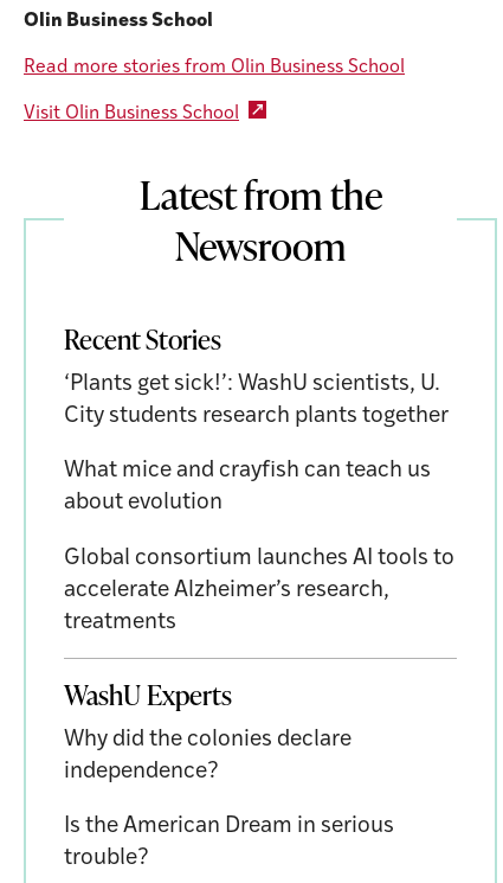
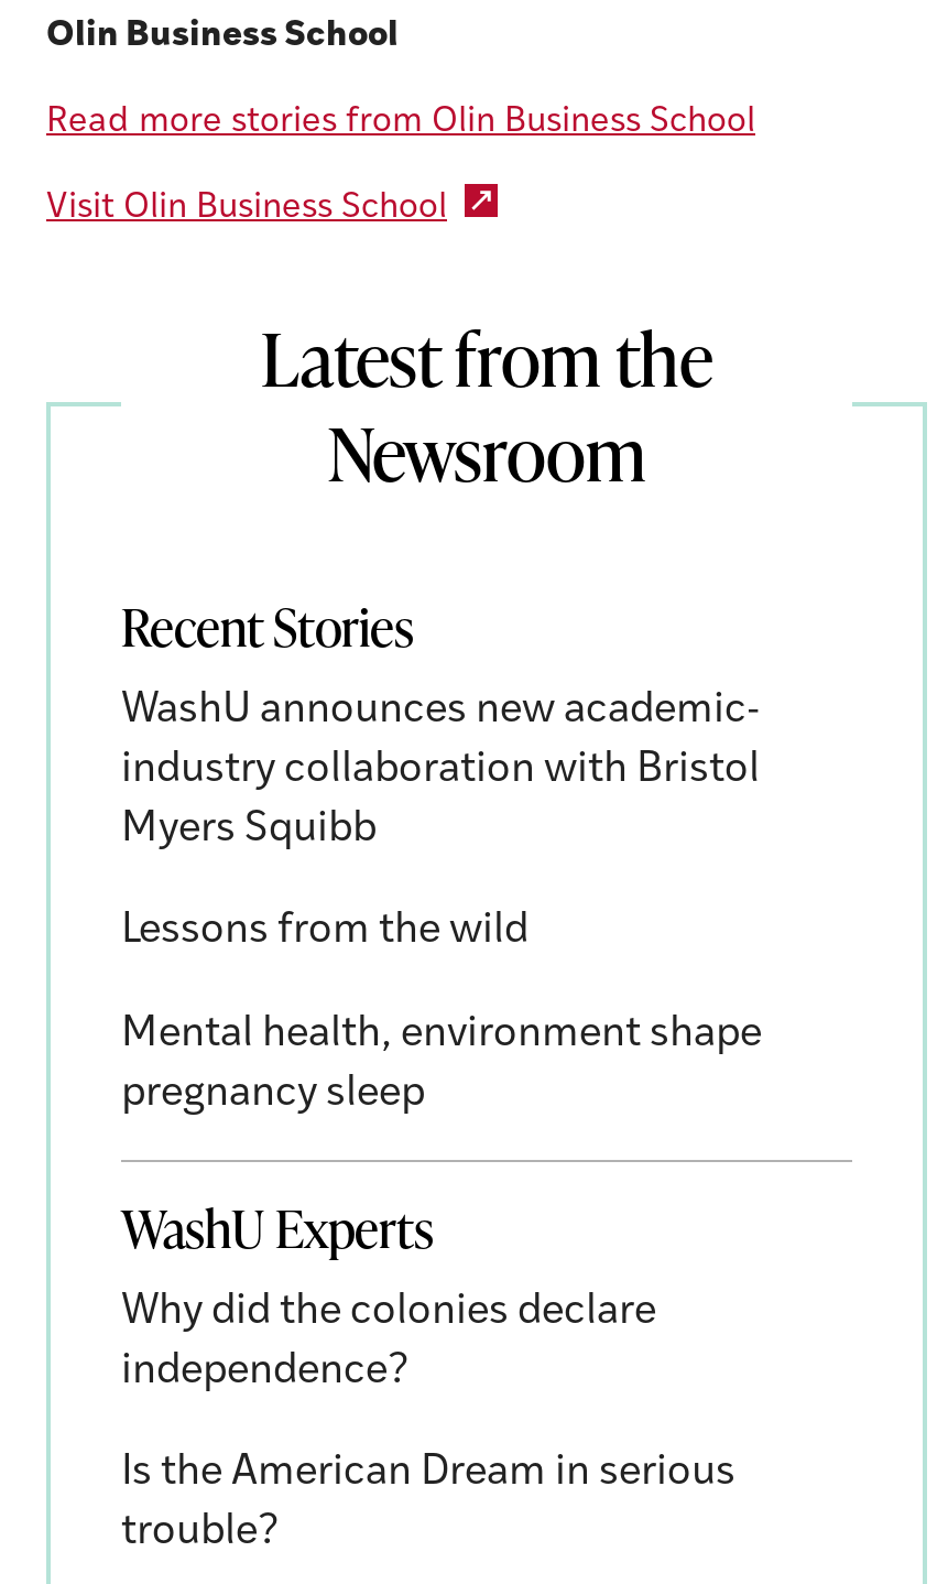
[64,374,449,428] ‘Plants get sick!’: WashU scientists, U. | City students research plants together -> [121,691,760,852] WashU announces new academic- | industry collaboration with Bristol | Myers Squibb
[64,460,431,515] What mice and crayfish can teach us | about evolution -> [121,912,529,954] Lessons from the wild
[64,547,454,634] Global consortium launches AI tools to | accelerate Alzheimer’s research, | treatments -> [121,1014,762,1115] Mental health, environment shape | pregnancy sleep

